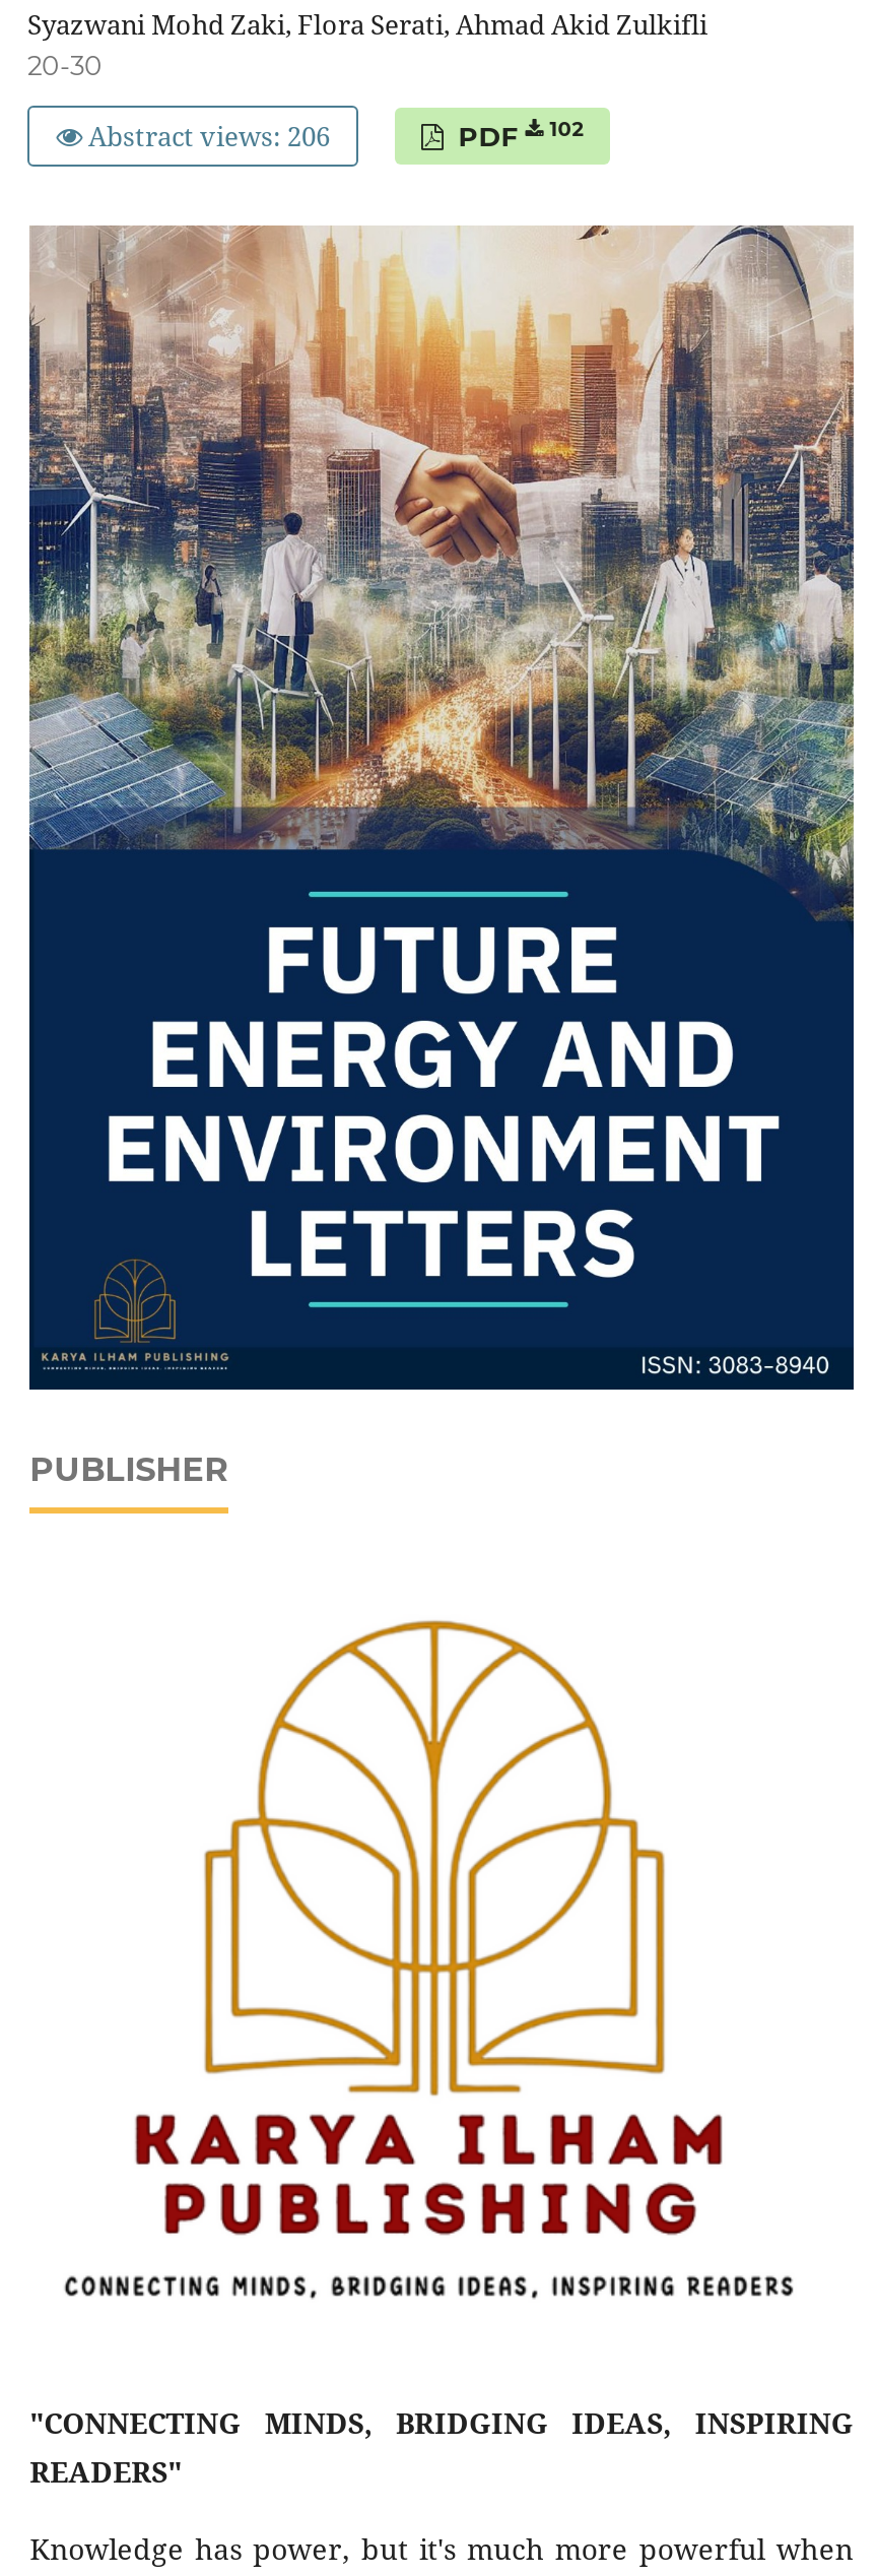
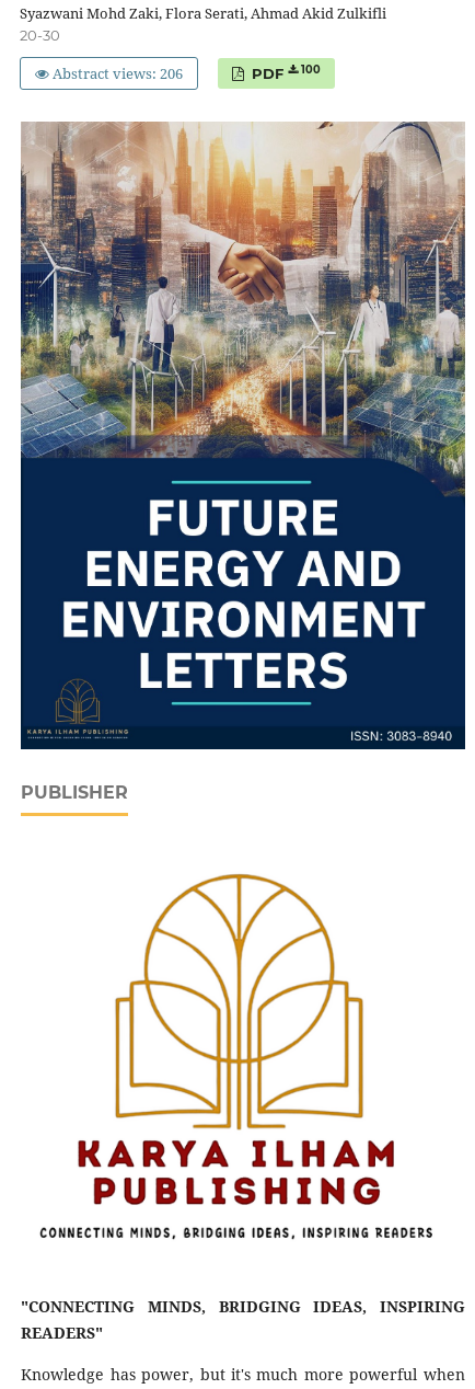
[450,119,584,153] PDF 102 -> [248,64,321,82] PDF 100

